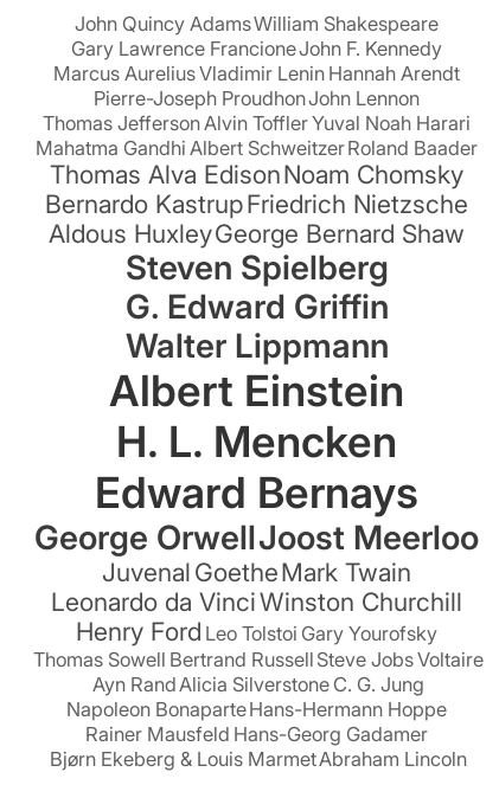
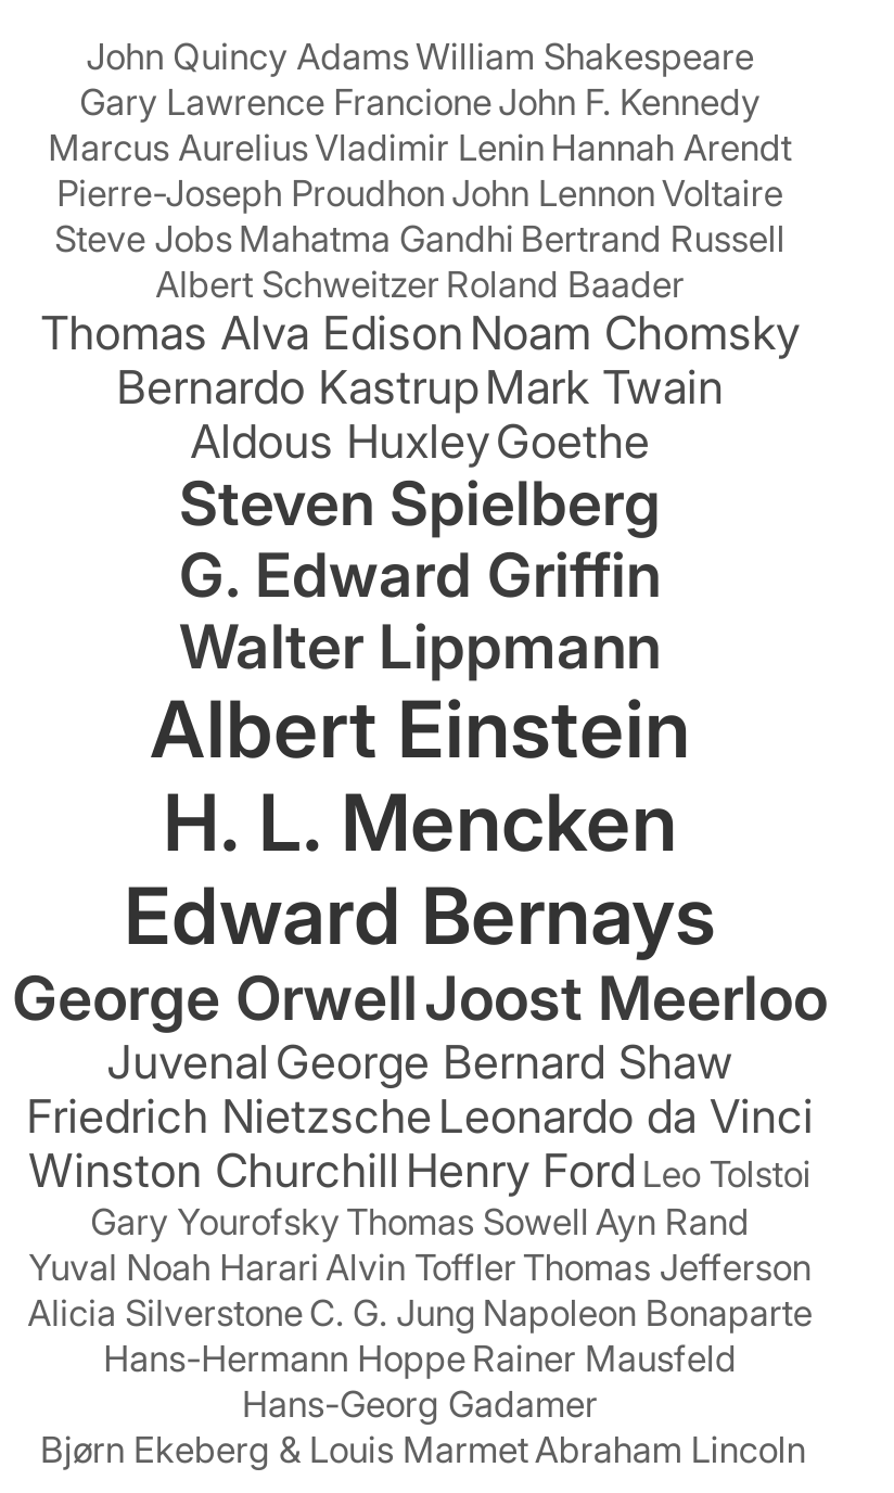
[35,86,478,159] Pierre-Joseph Proudhon John Lennon | Thomas Jefferson Alvin Toffler Yuval Noah Harari | Mahatma Gandhi Albert Schweitzer Roland Baader -> [55,170,785,305] Pierre-Joseph Proudhon John Lennon Voltaire | Steve Jobs Mahatma Gandhi Bertrand Russell | Albert Schweitzer Roland Baader
[45,188,468,248] Bernardo Kastrup Friedrich Nietzsche | Aldous Huxley George Bernard Shaw -> [116,357,724,468] Bernardo Kastrup Mark Twain | Aldous Huxley Goethe
[33,556,484,745] Juvenal Goethe Mark Twain | Leonardo da Vinci Winston Churchill | Henry Ford Leo Tolstoi Gary Yourofsky | Thomas Sowell Bertrand Russell Steve Jobs Voltaire | Ayn Rand Alicia Silverstone C. G. Jung | Napoleon Bonaparte Hans-Hermann Hoppe | Rainer Mausfeld Hans-Georg Gadamer -> [26,1032,814,1425] Juvenal George Bernard Shaw | Friedrich Nietzsche Leonardo da Vinci | Winston Churchill Henry Ford Leo Tolstoi | Gary Yourofsky Thomas Sowell Ayn Rand | Yuval Noah Harari Alvin Toffler Thomas Jefferson | Alicia Silverstone C. G. Jung Napoleon Bonaparte | Hans-Hermann Hoppe Rainer Mausfeld | Hans-Georg Gadamer

